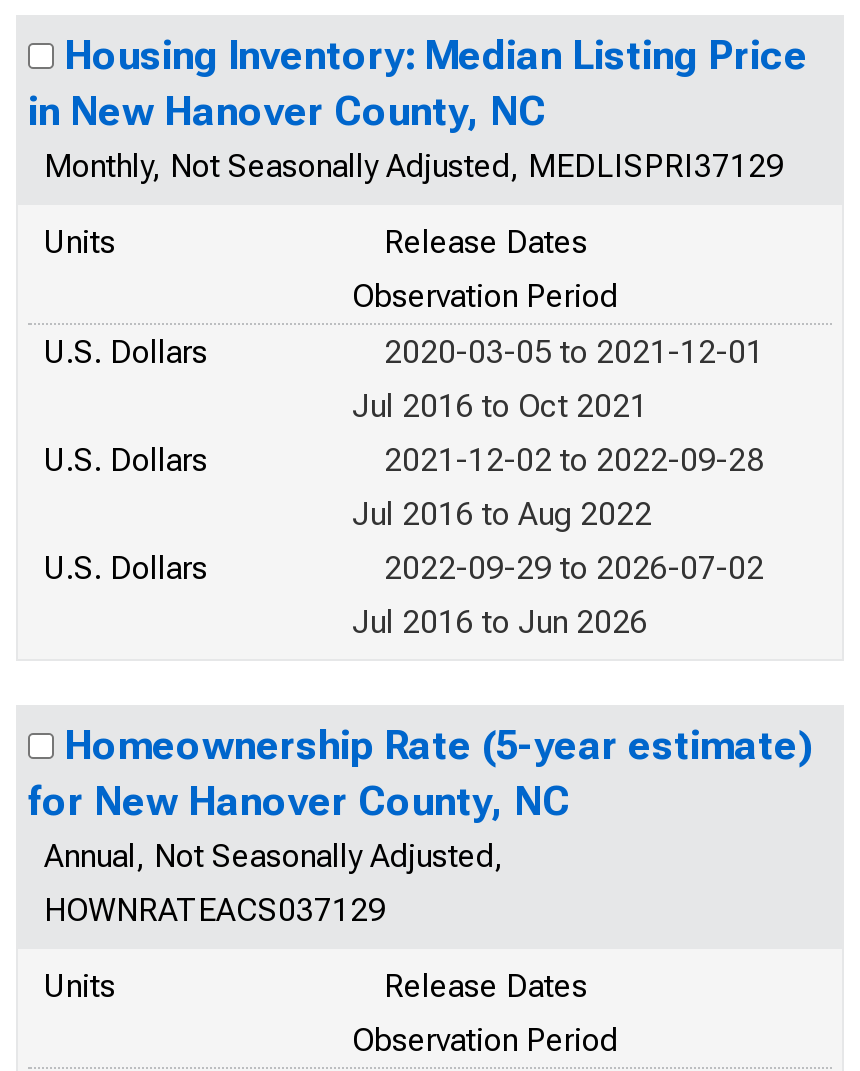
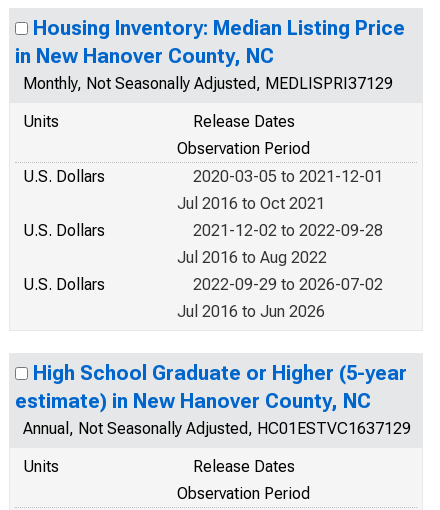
[28,721,812,929] Homeownership Rate (5-year estimate) | for New Hanover County, NC | Annual, Not Seasonally Adjusted, | HOWNRATEACS037129 -> [15,361,411,438] High School Graduate or Higher (5-year | estimate) in New Hanover County, NC | Annual, Not Seasonally Adjusted, HC01ESTVC1637129

